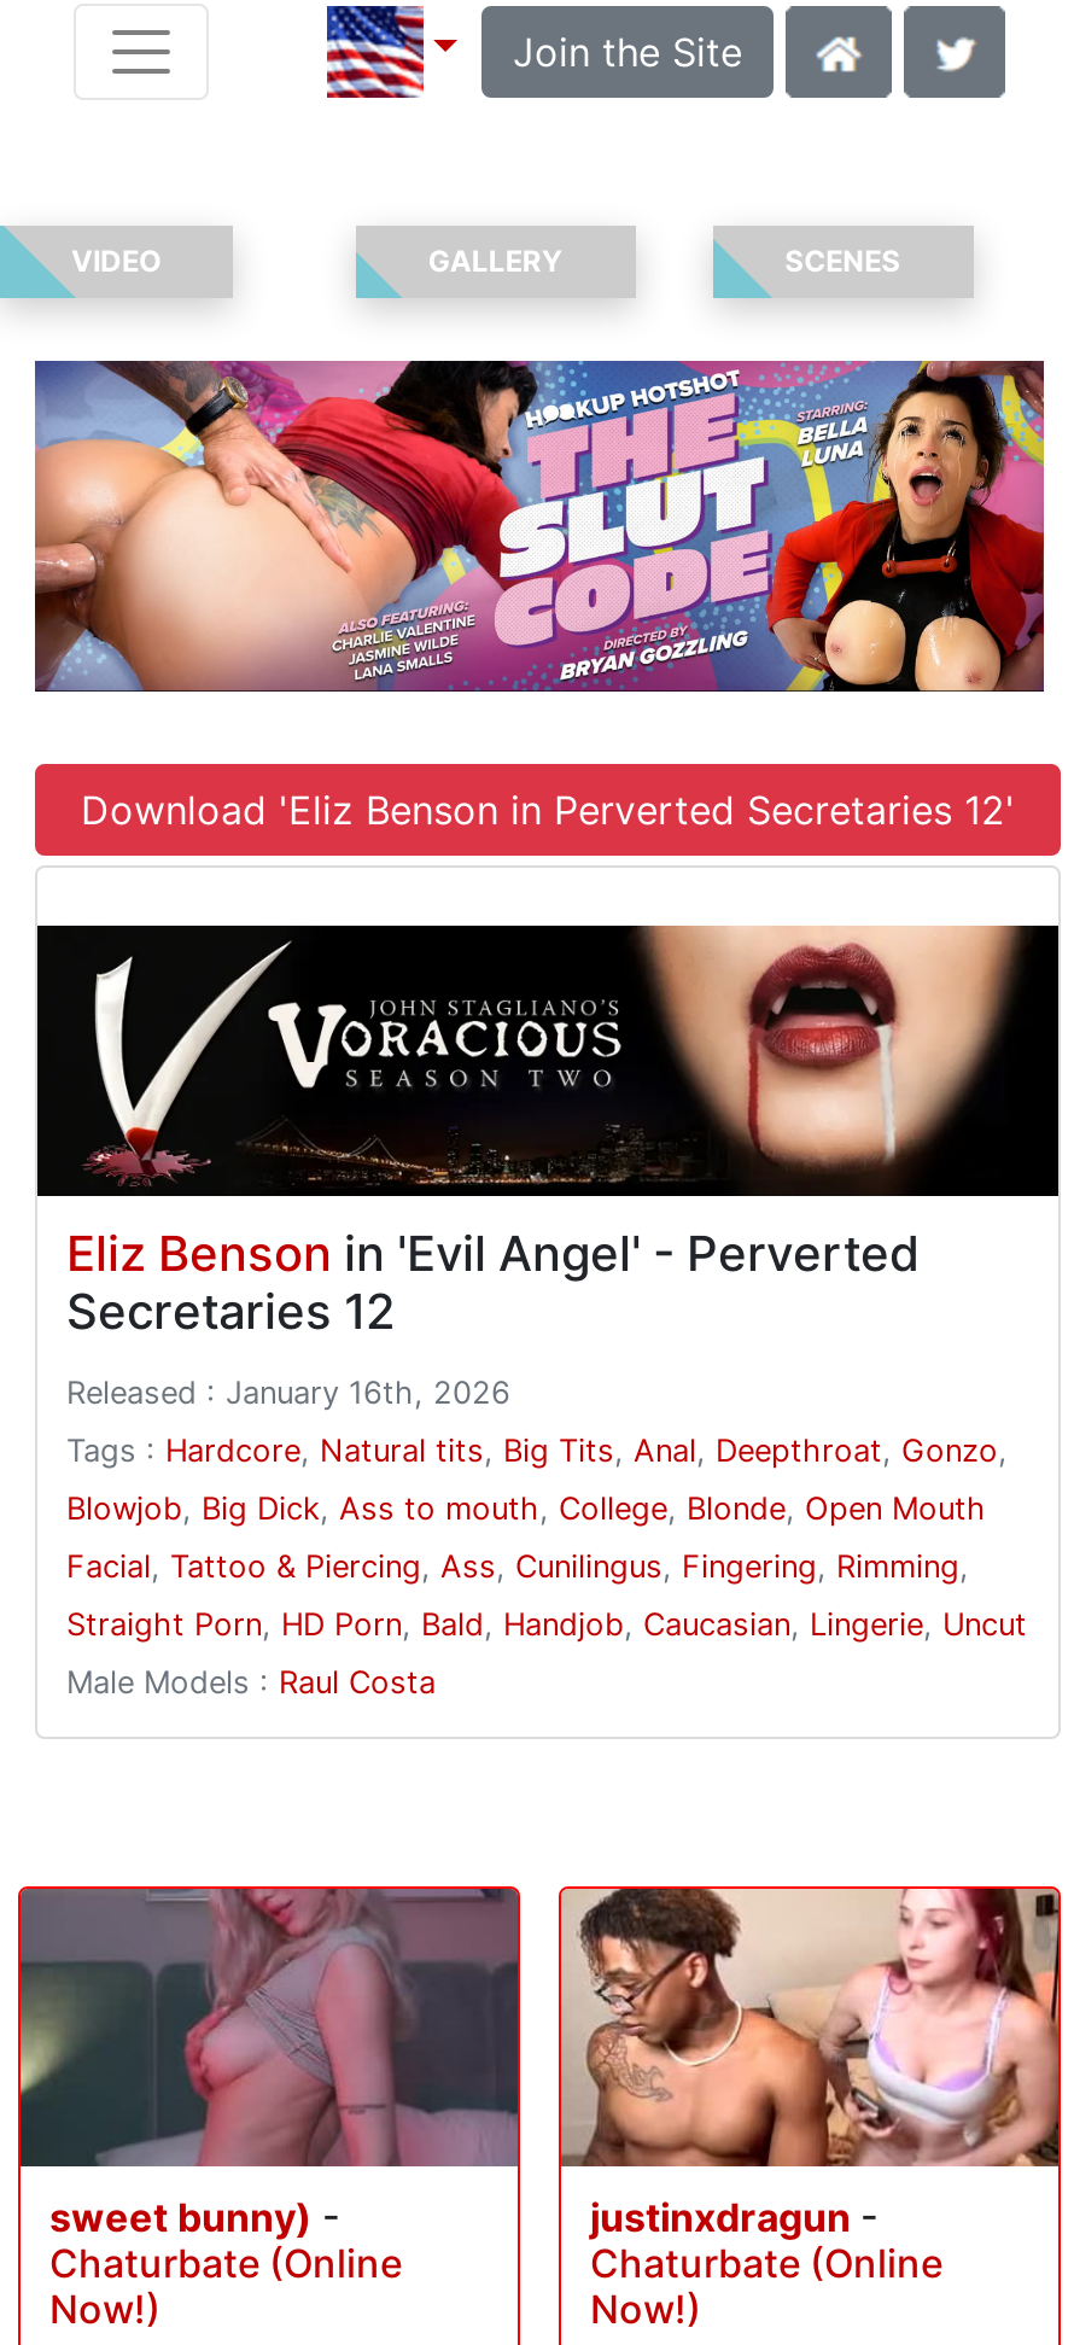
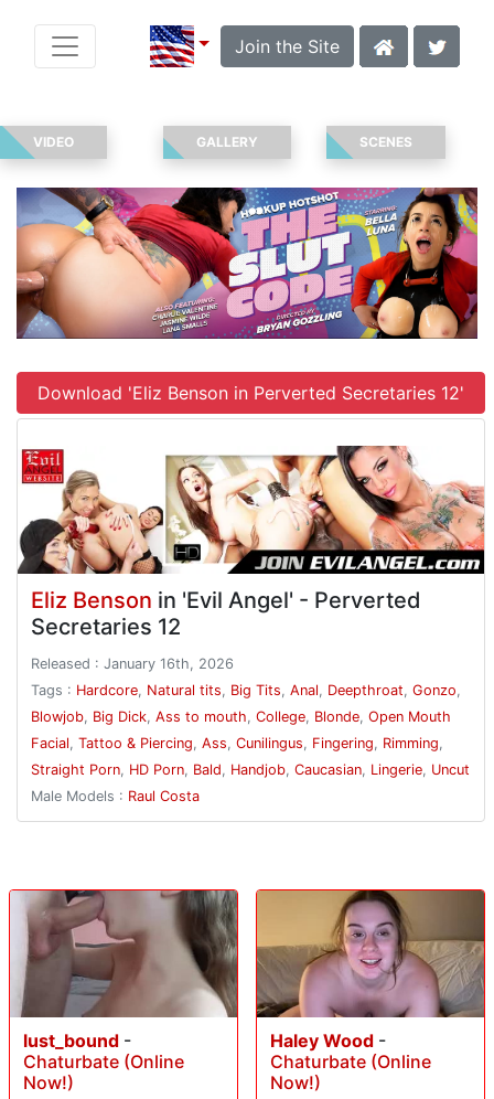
[35,923,1061,1198] [image] -> [18,445,485,575] [image]
[18,1886,518,2240] [image] | sweet bunny) - -> [9,889,237,1051] [image] | lust_bound -
[561,1886,1058,2240] [image] | justinxdragun - -> [257,889,484,1051] [image] | Haley Wood -

